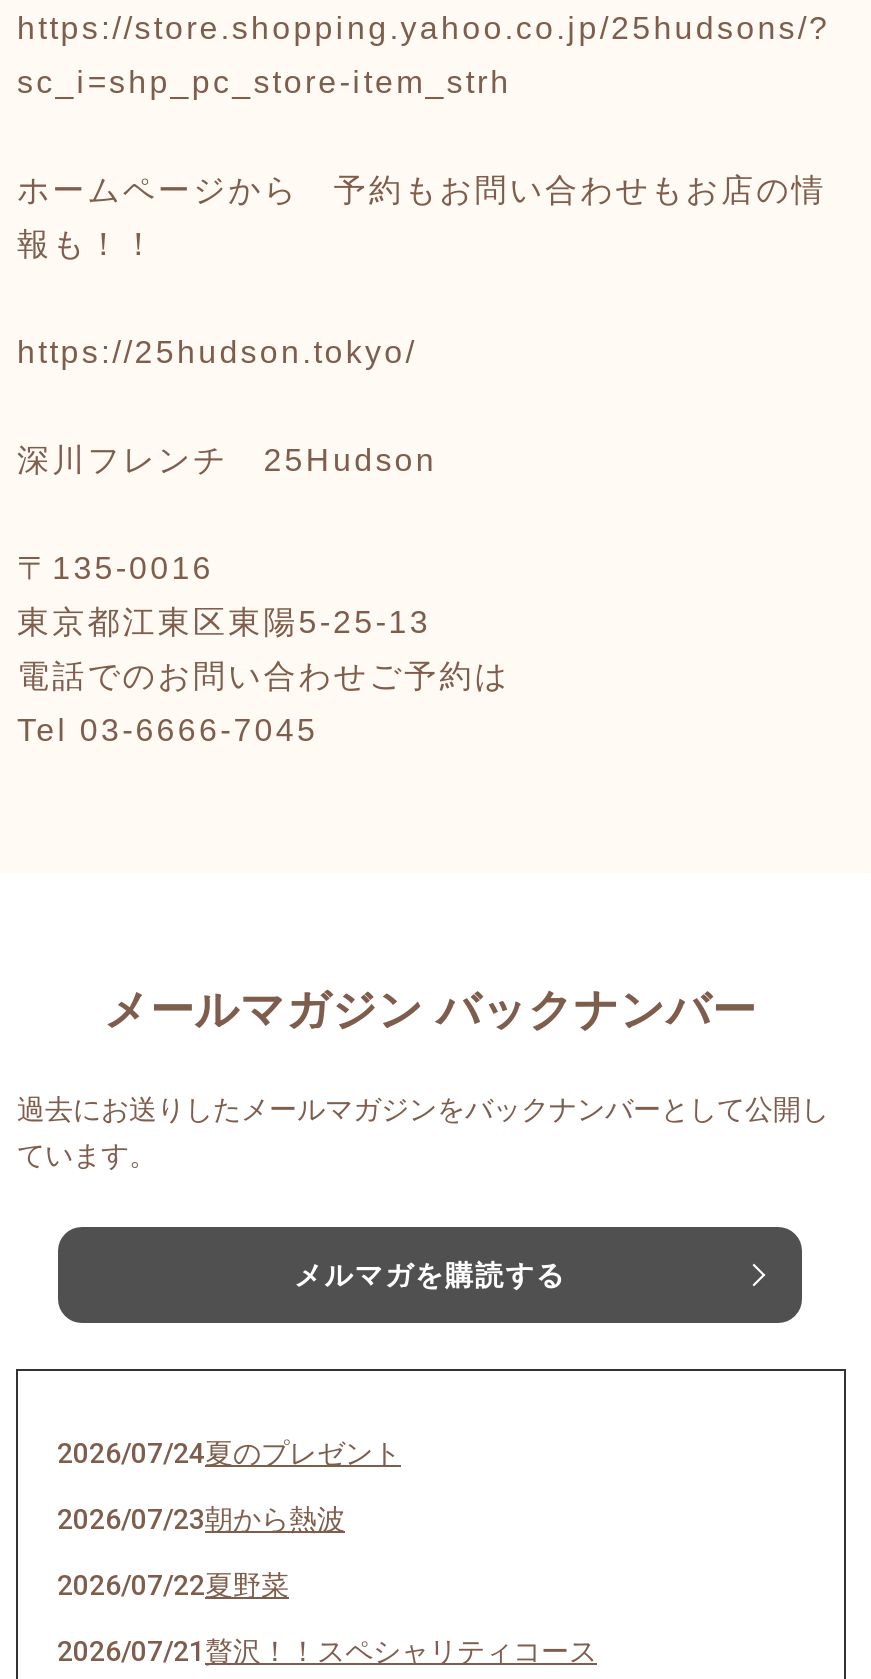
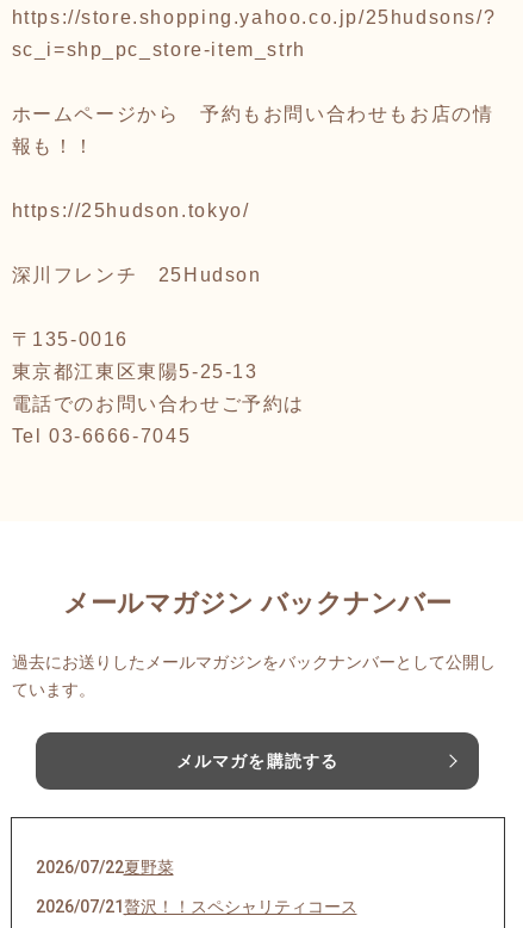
[57,1438,401,1536] 2026/07/24夏のプレゼント | 2026/07/23朝から熱波 -> none

